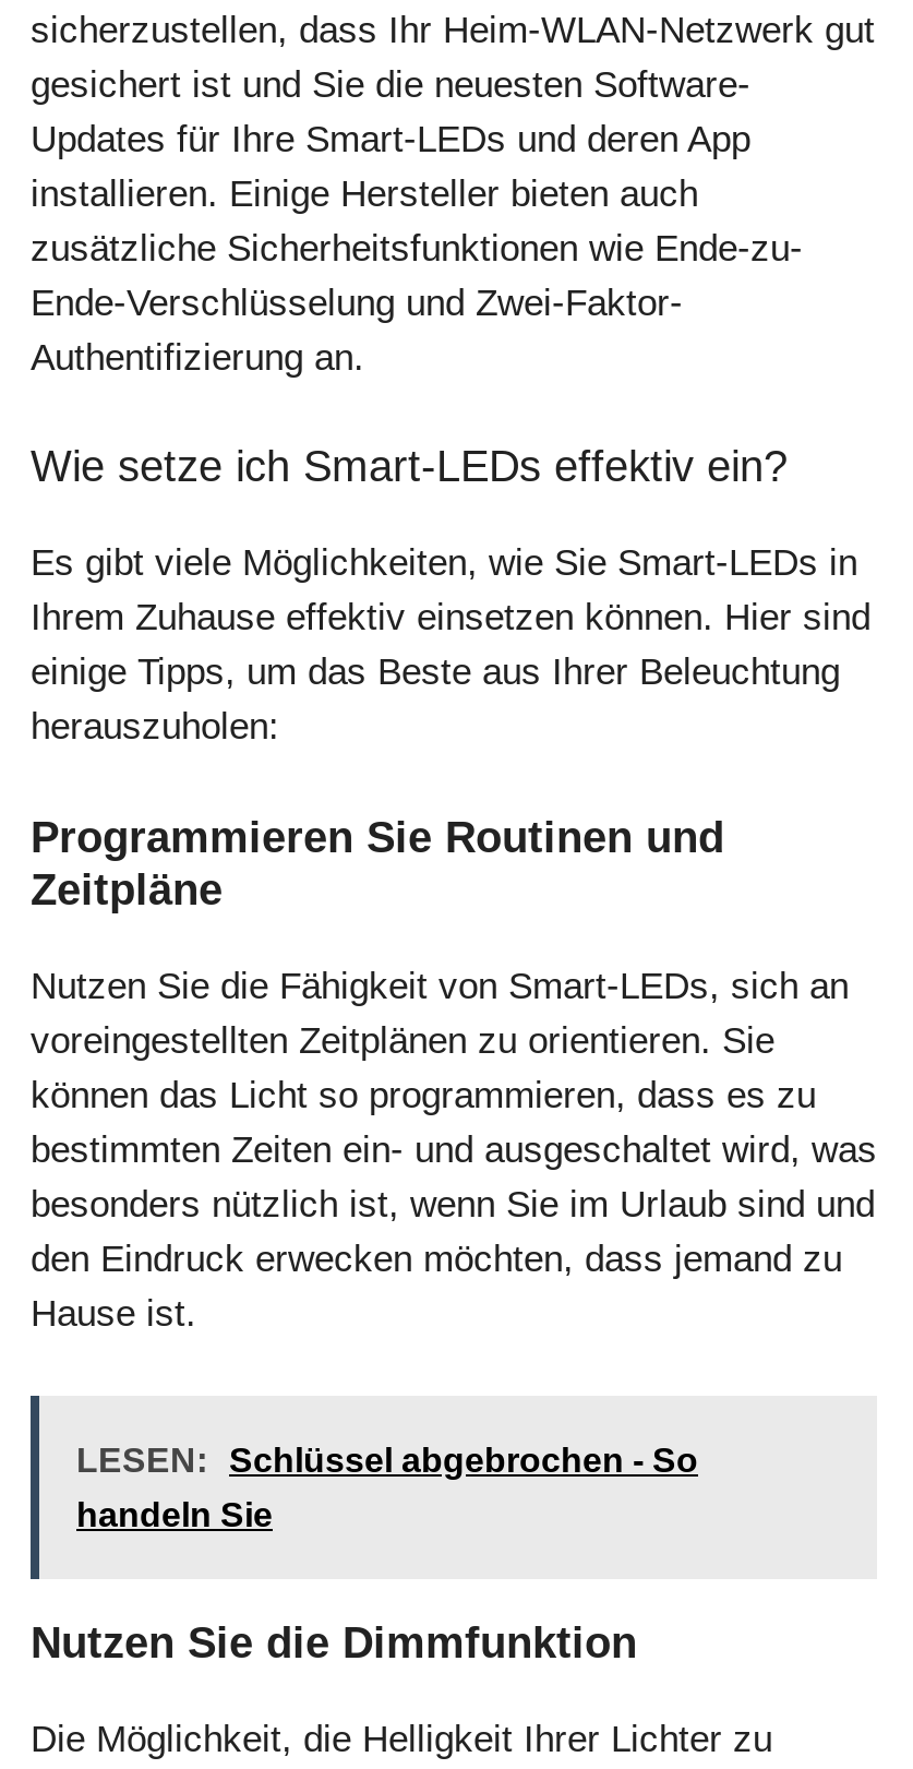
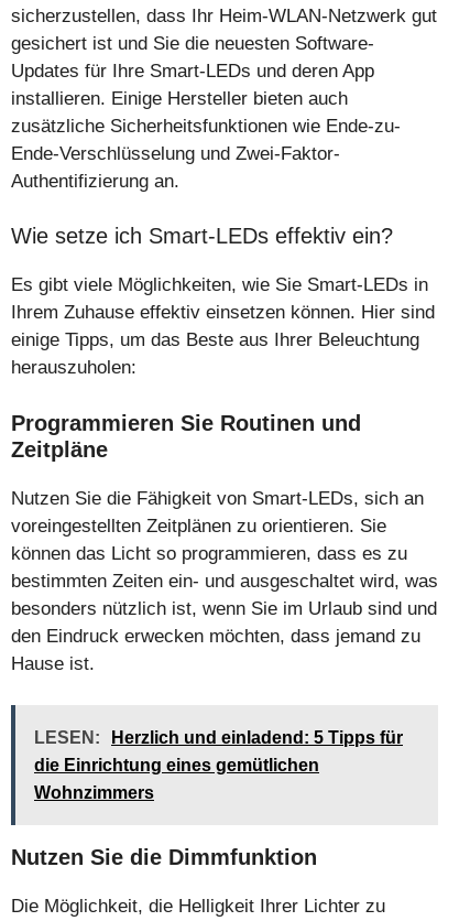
[76,1442,698,1534] LESEN: Schlüssel abgebrochen - So | handeln Sie -> [34,729,403,802] LESEN: Herzlich und einladend: 5 Tipps für | die Einrichtung eines gemütlichen | Wohnzimmers

